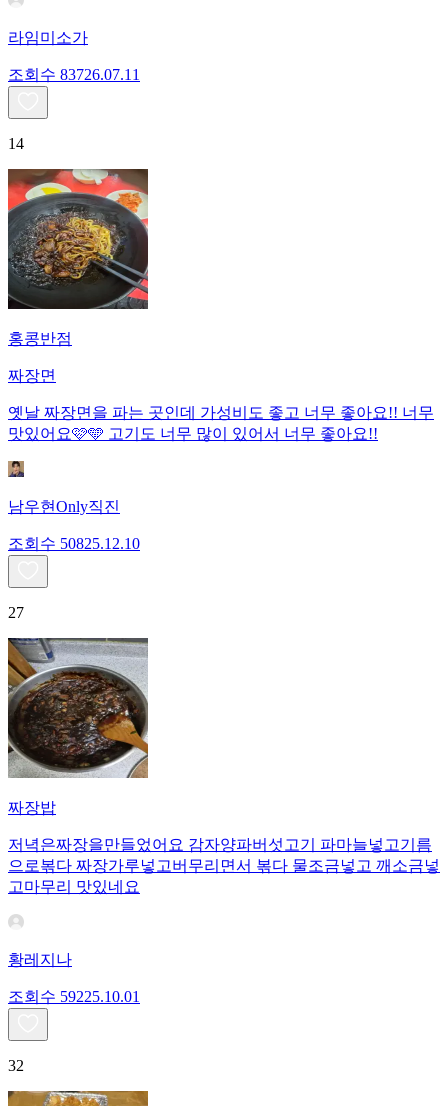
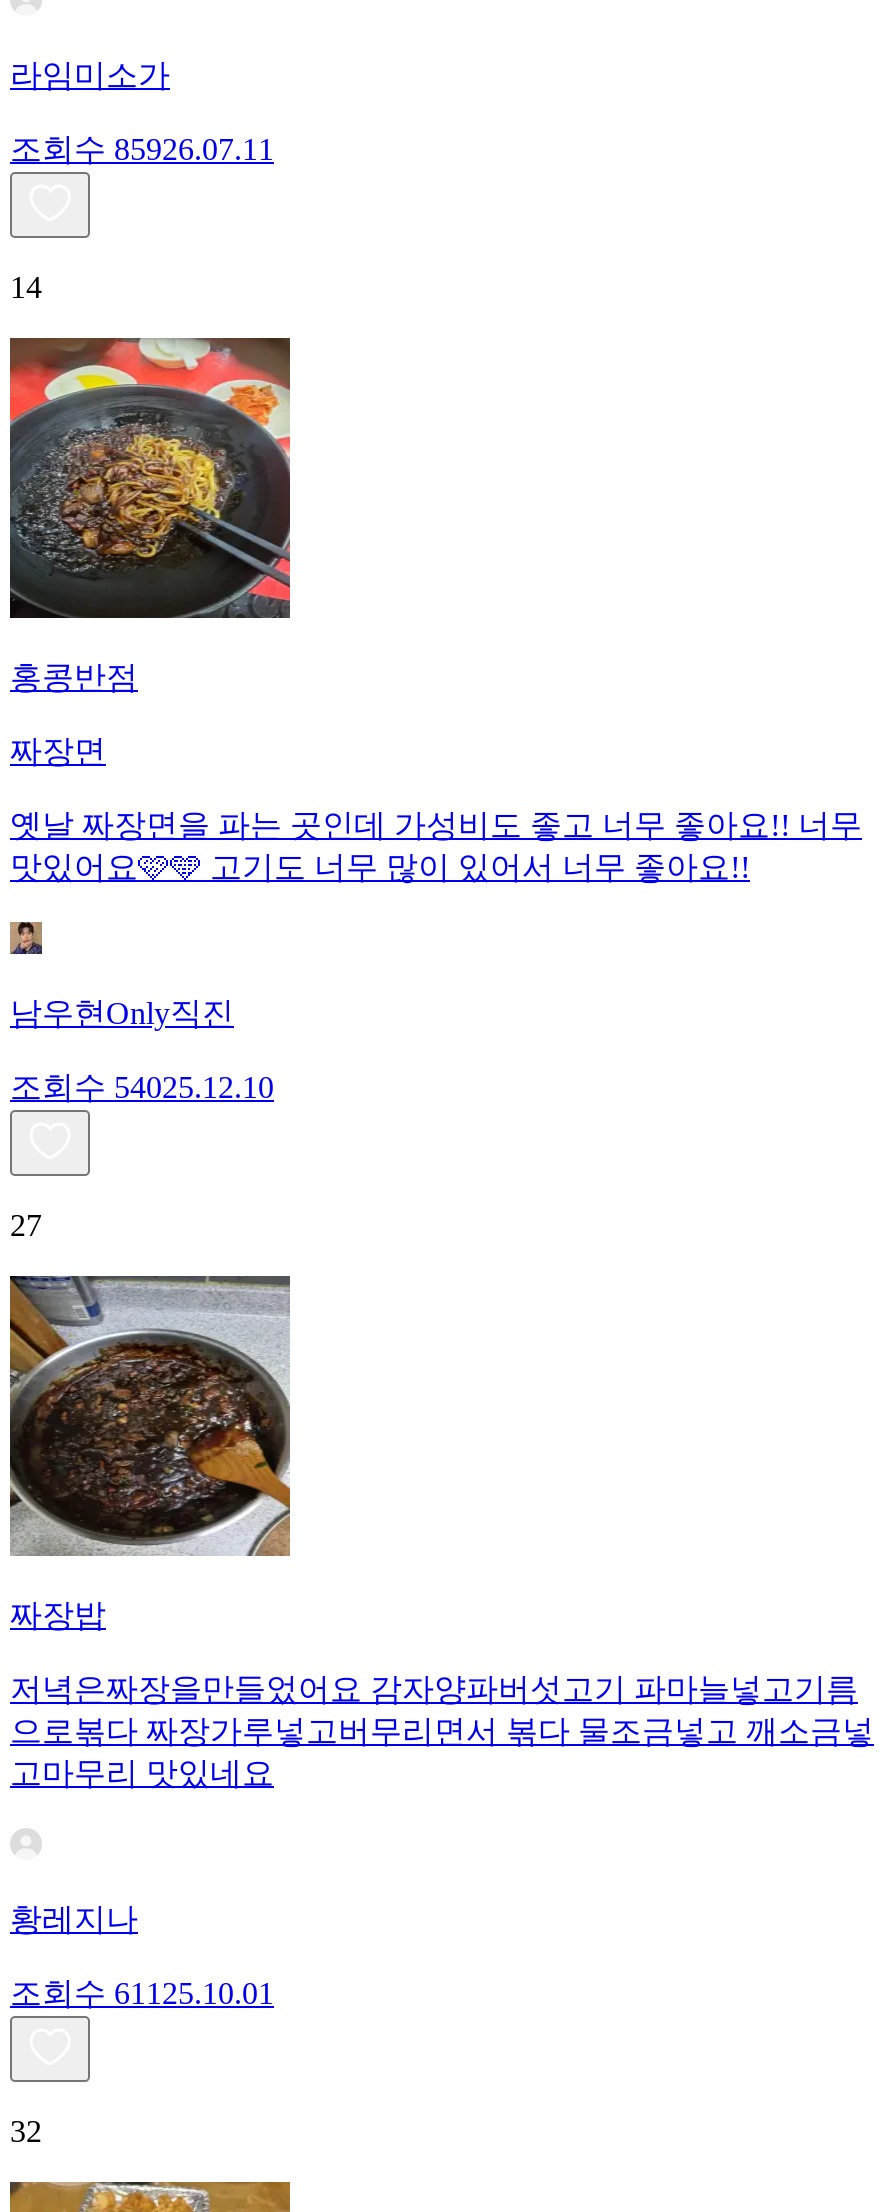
[8,66,140,83] 조회수 83726.07.11 -> [10,132,274,166] 조회수 85926.07.11
[8,535,140,552] 조회수 50825.12.10 -> [10,1070,274,1104] 조회수 54025.12.10
[8,988,140,1005] 조회수 592 25.10.01 -> [10,1976,274,2010] 조회수 611 25.10.01

